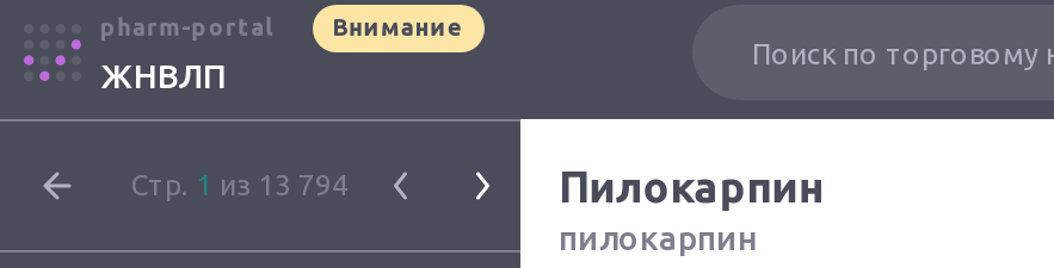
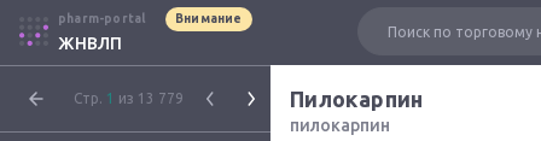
[131,169,349,200] Стр. 1 из 13 794 -> [74,90,184,106] Стр. 1 из 13 779

